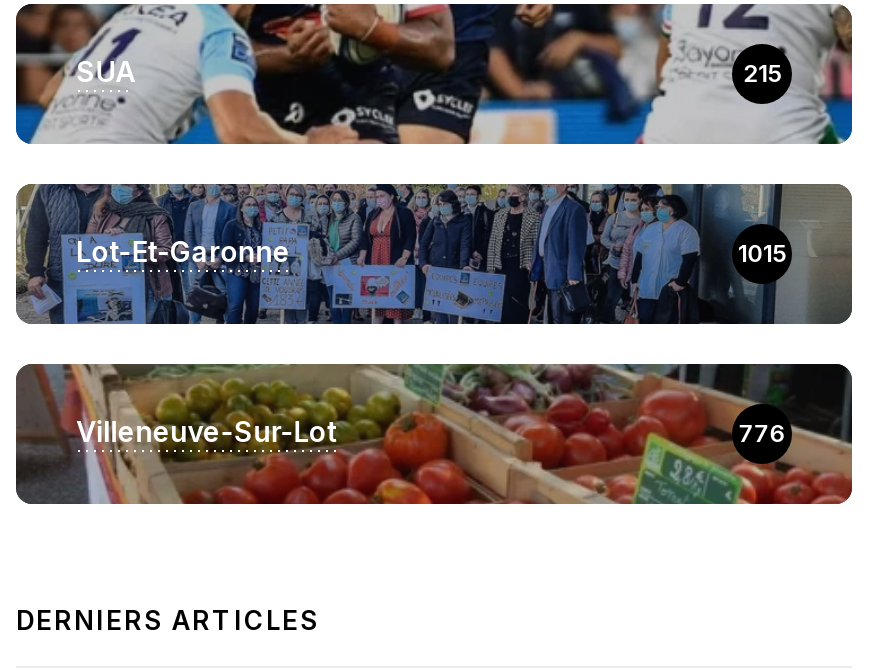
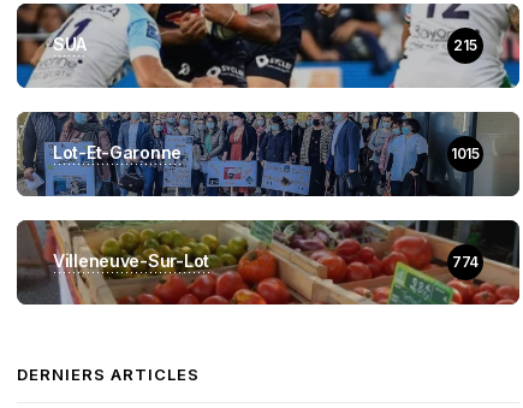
[739,417,785,447] 776 -> [452,252,479,270] 774

